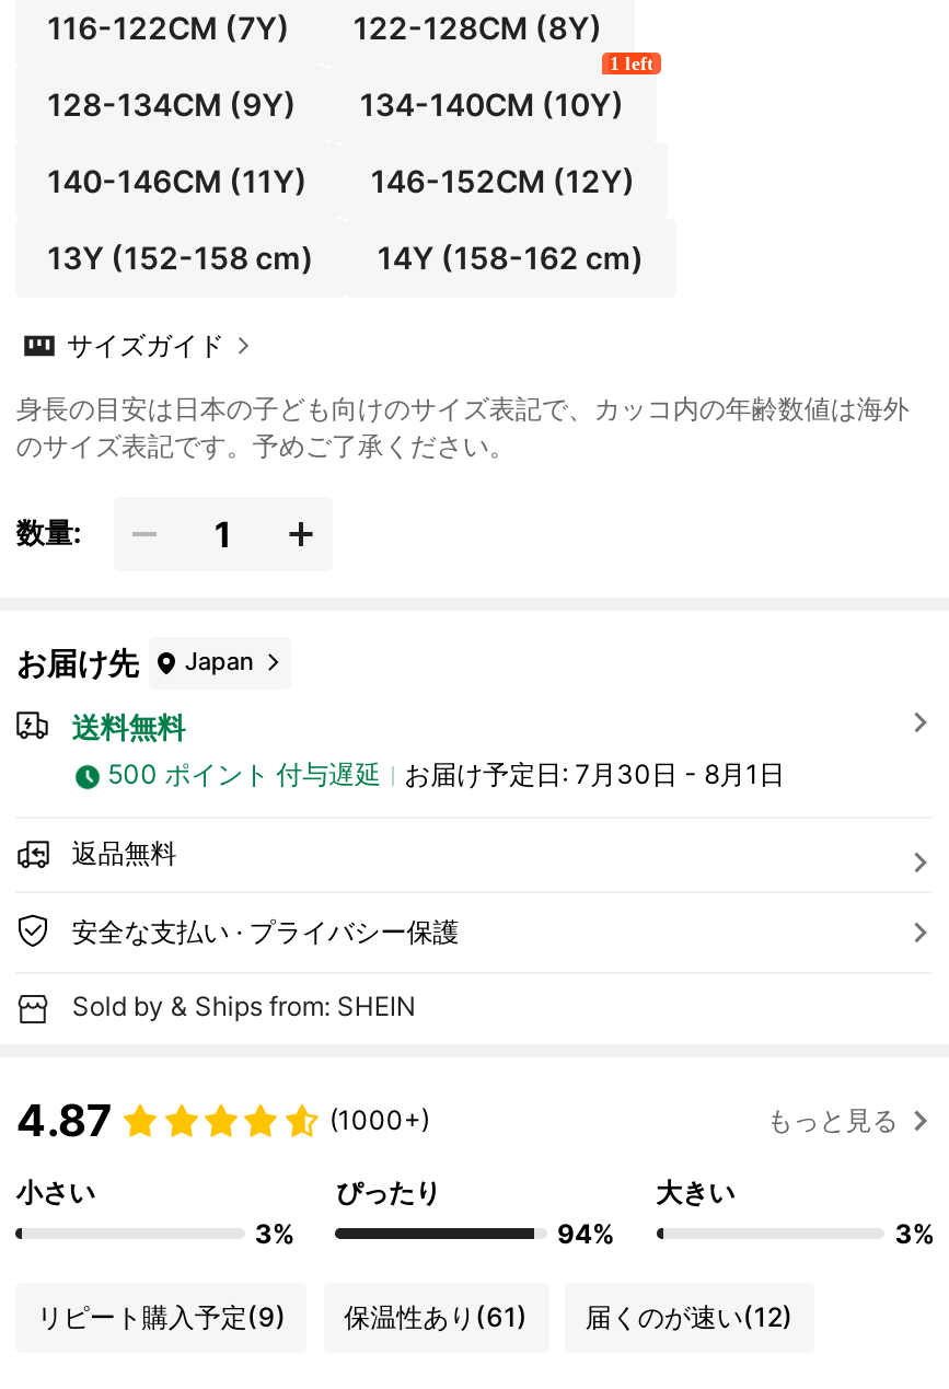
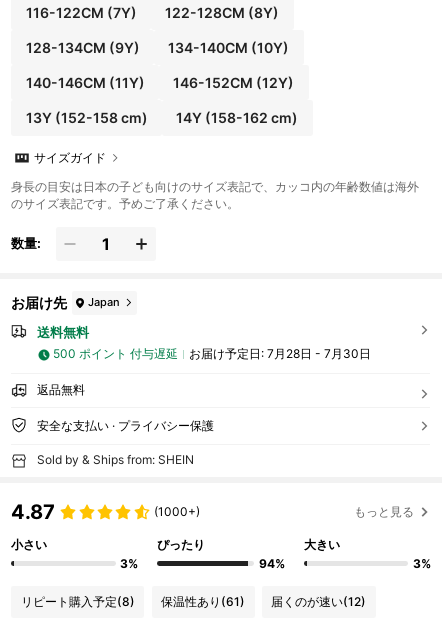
[609,53,653,75] 1 left -> none
[404,758,785,791] お届け予定日: 7月30日 - 8月1日 -> [189,346,371,361] お届け予定日: 7月28日 - 7月30日
[37,1300,287,1333] リピート購入予定(9) -> [21,594,135,609] リピート購入予定(8)

